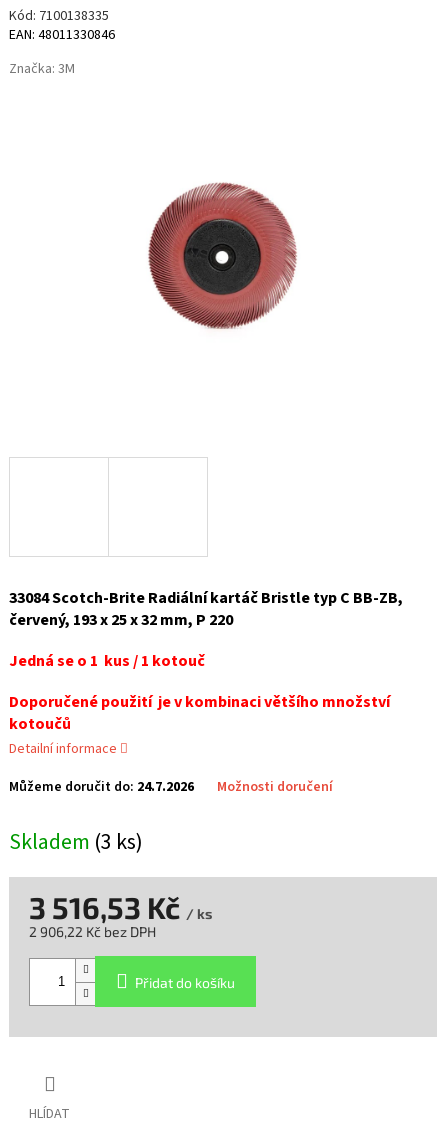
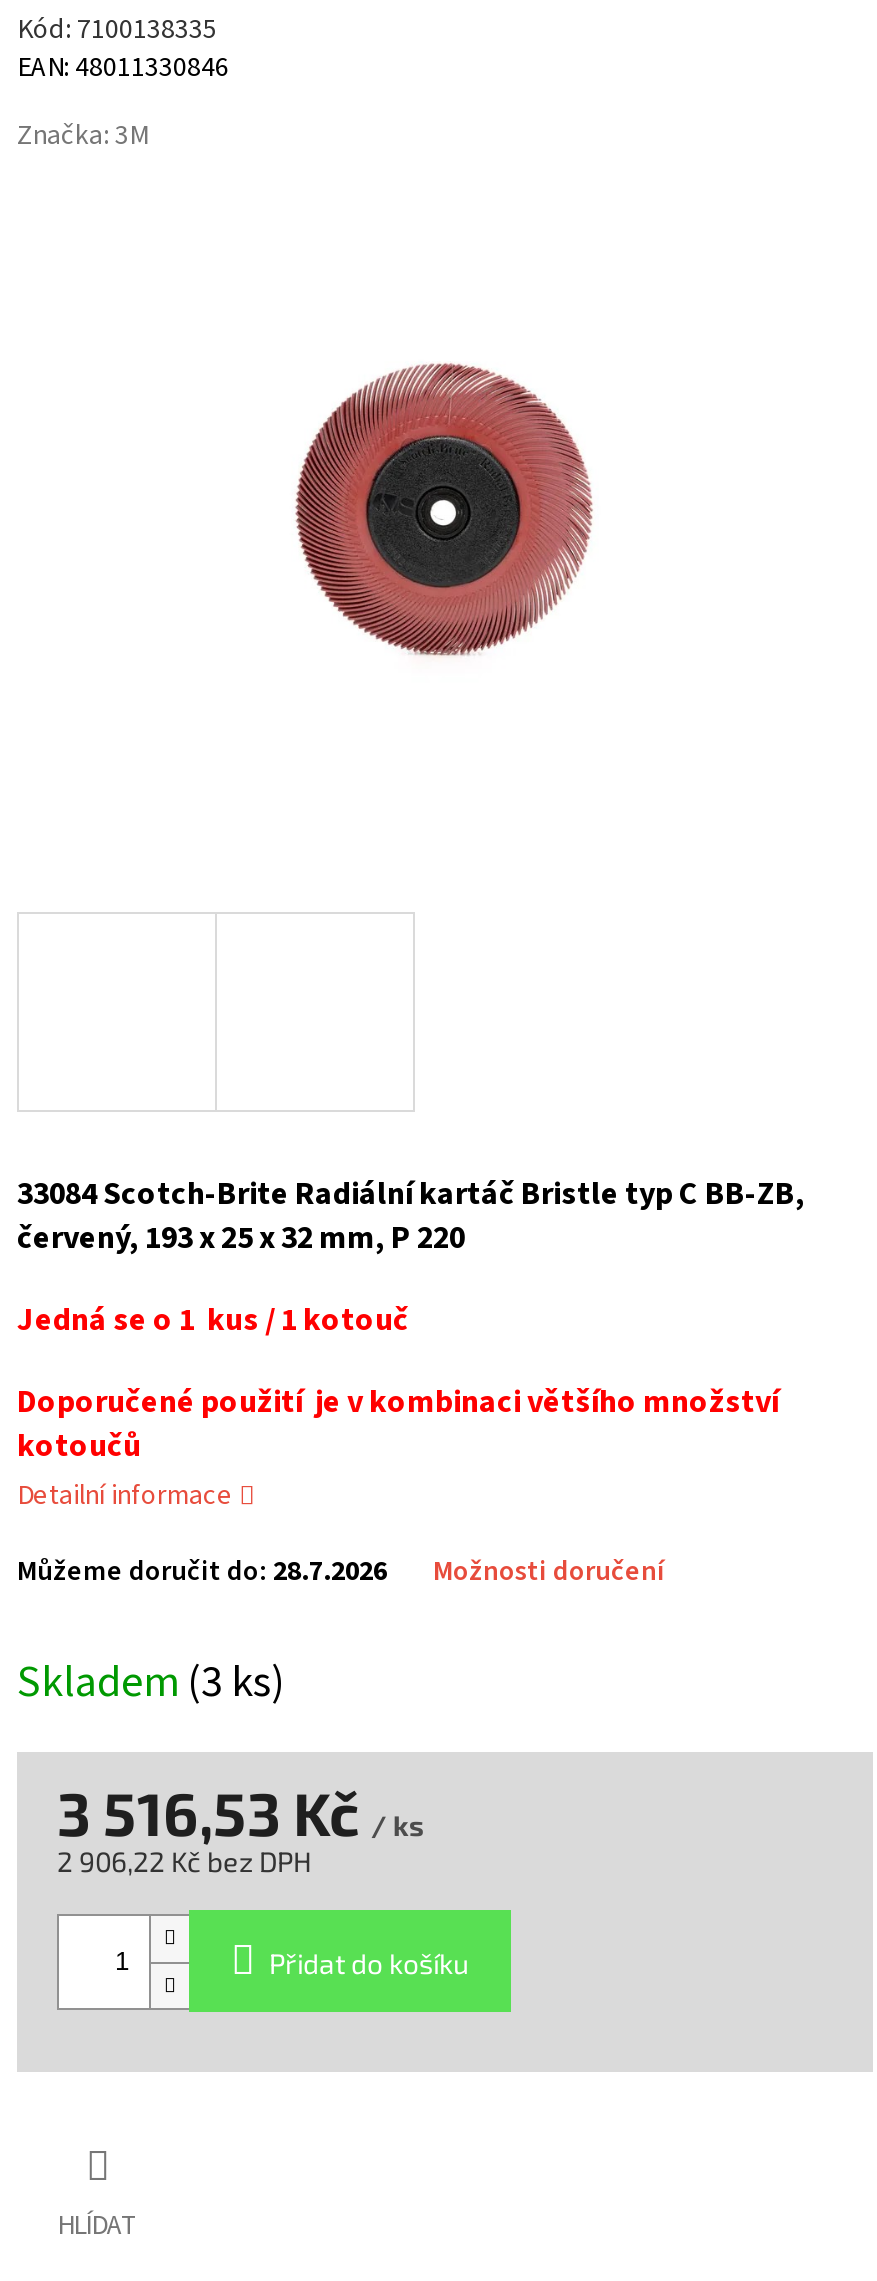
[9,777,194,797] Můžeme doručit do: 24.7.2026 -> [17,1553,387,1593] Můžeme doručit do: 28.7.2026

